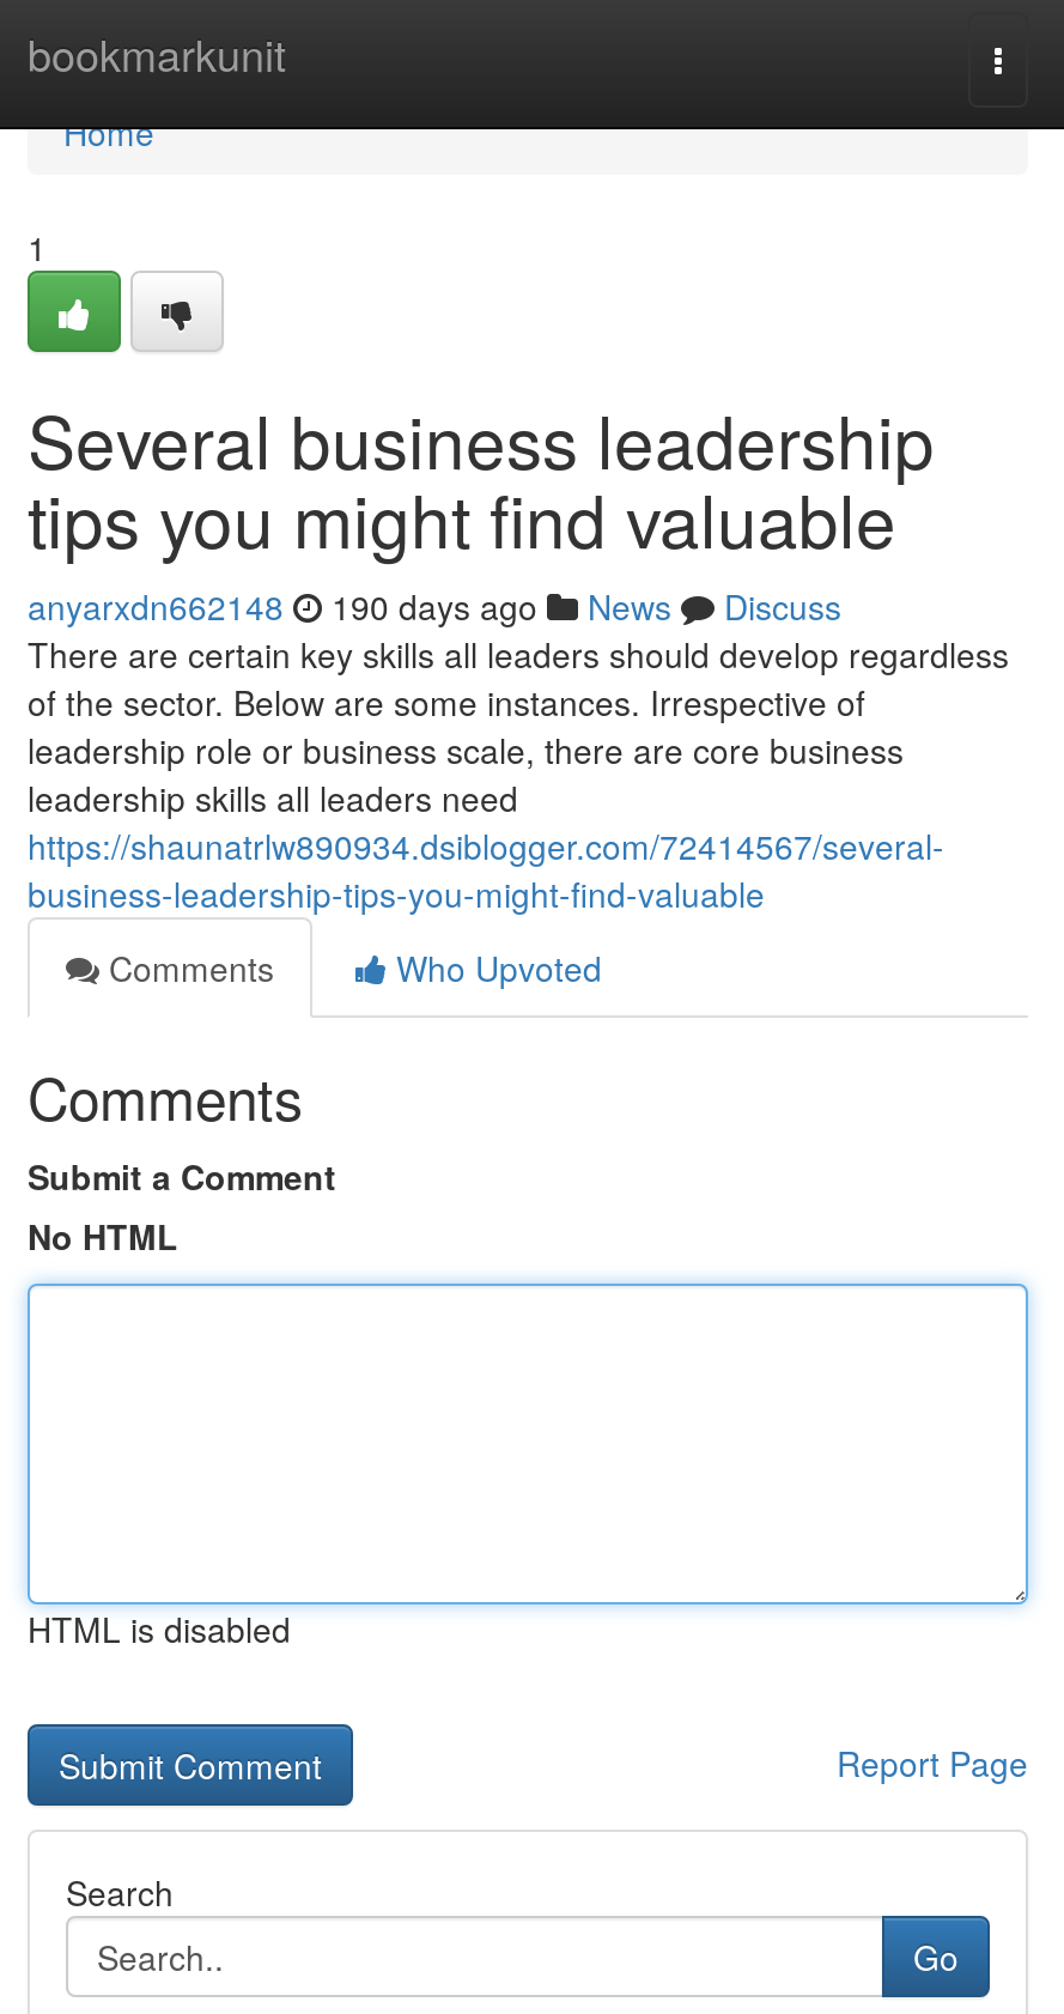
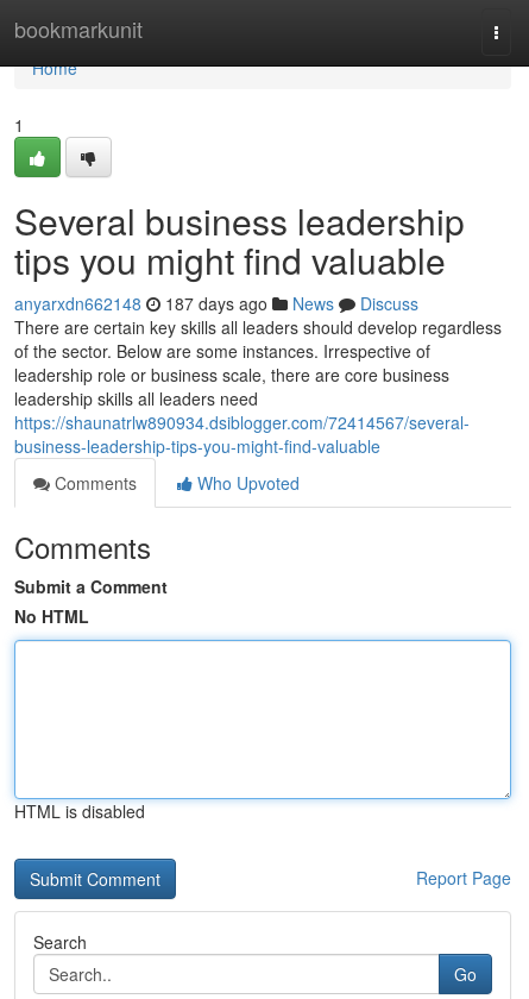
[28,582,841,630] anyarxdn662148 190 days ago News Discuss -> [14,291,418,315] anyarxdn662148 187 days ago News Discuss

